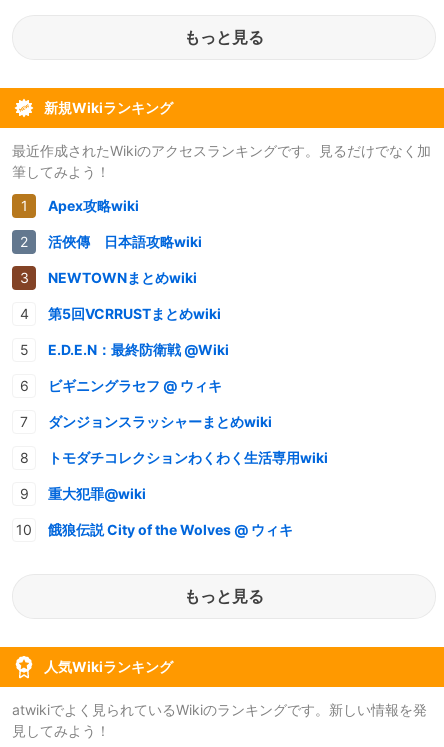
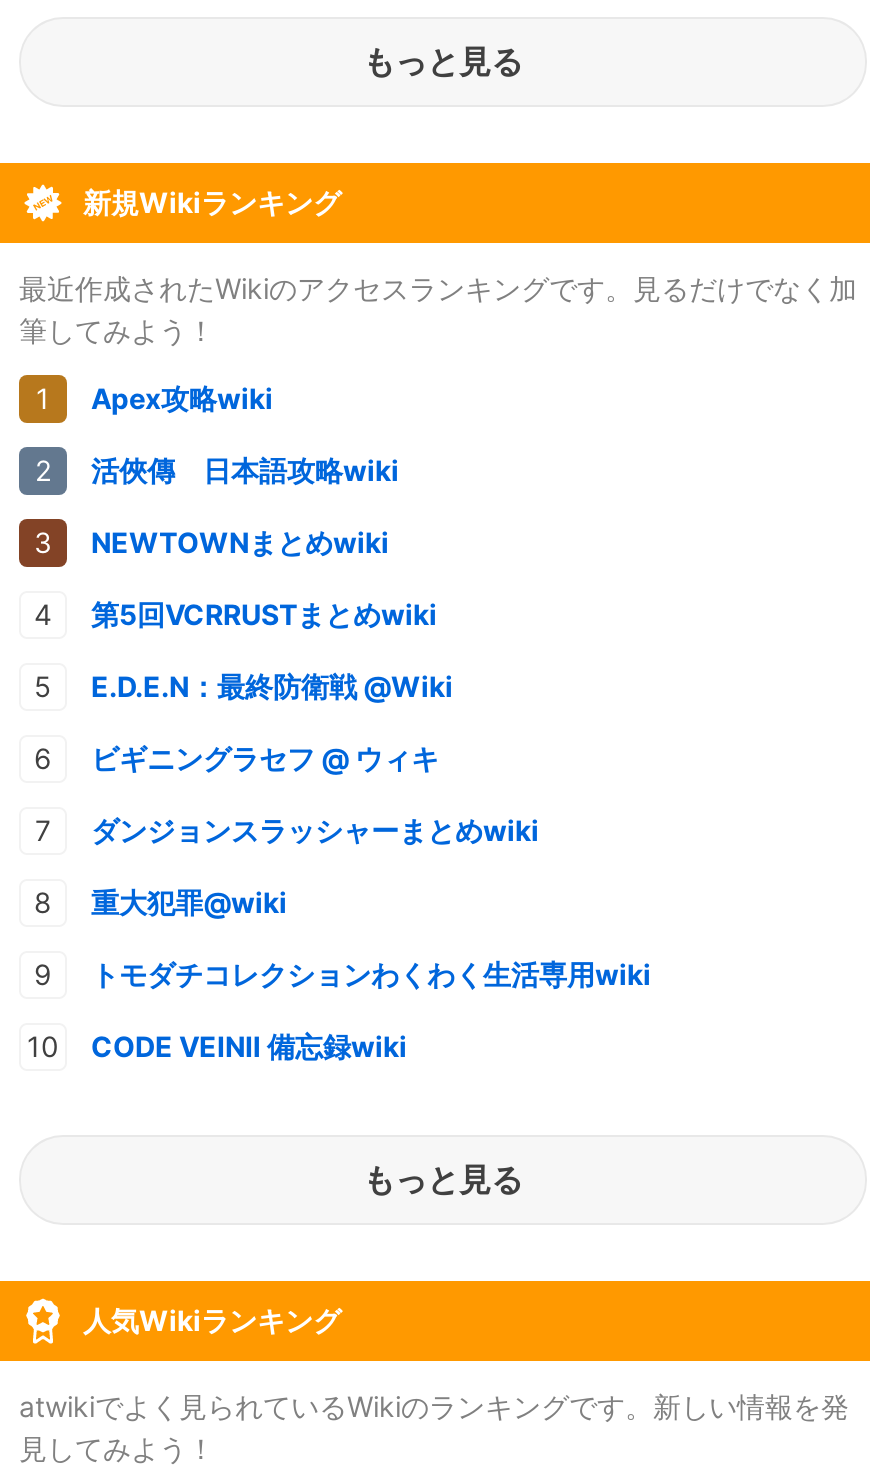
moved [48,449,328,466] -> [91,956,651,990]: トモダチコレクションわくわく生活専用wiki
moved [48,485,146,502] -> [91,884,287,918]: 重大犯罪@wiki
[48,521,293,538] 餓狼伝説 City of the Wolves @ ウィキ -> [91,1028,407,1062] CODE VEINⅡ 備忘録wiki

